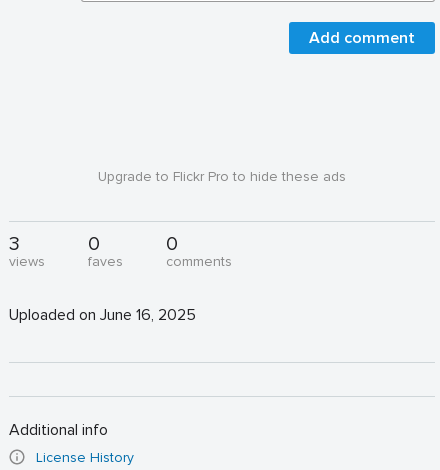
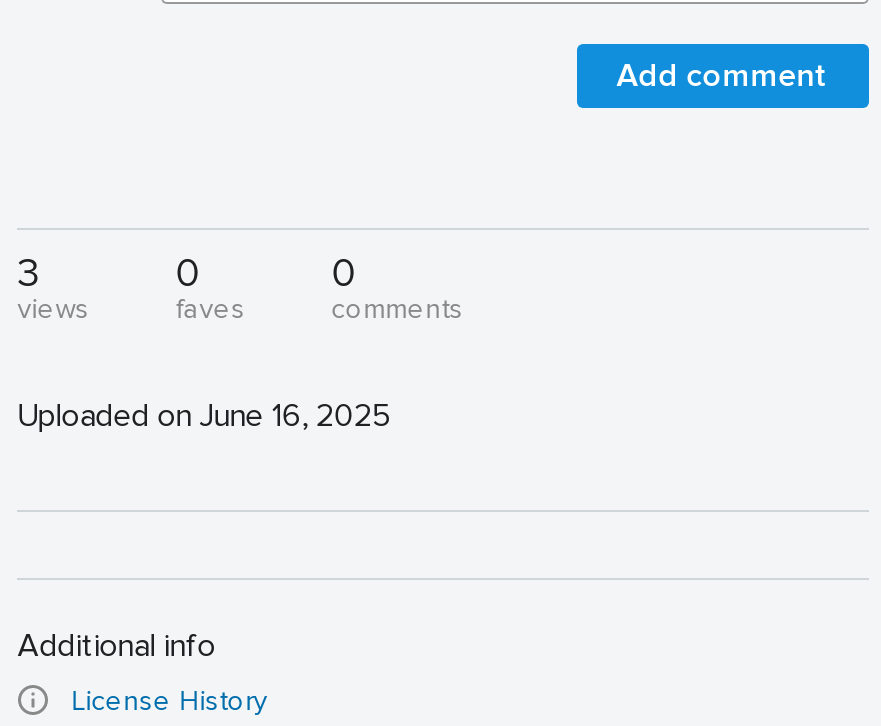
[98,168,346,185] Upgrade to Flickr Pro to hide these ads -> none

